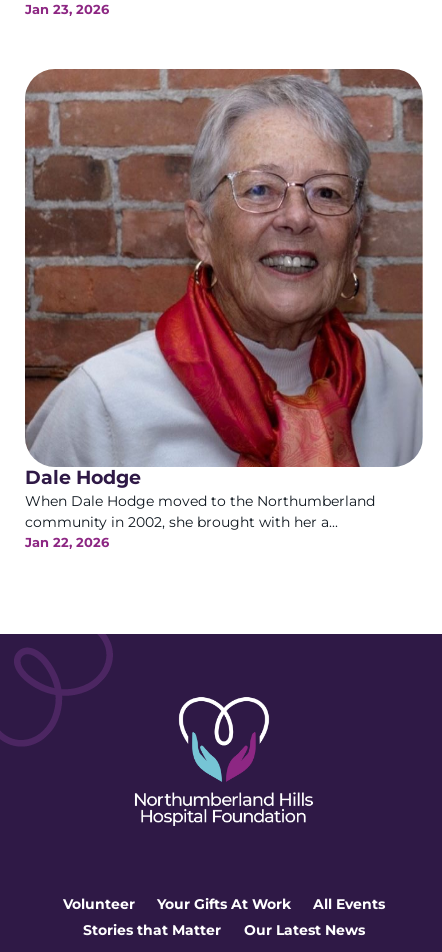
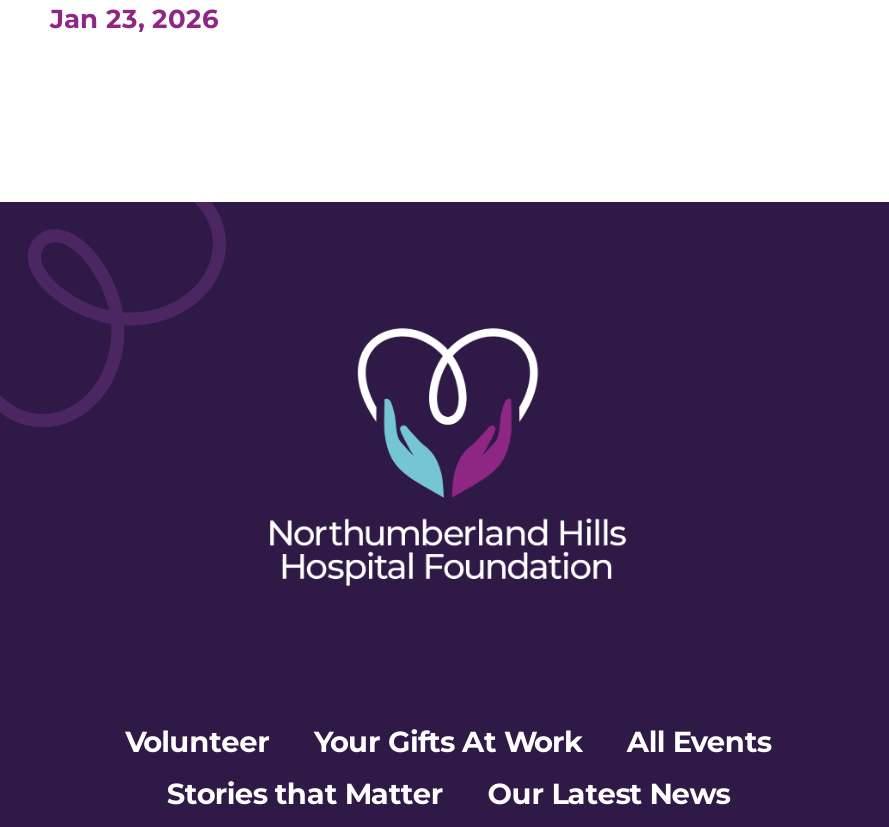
[24,68,424,550] [image] | Dale Hodge | When Dale Hodge moved to the Northumberland | community in 2002, she brought with her a... | Jan 22, 2026 -> none

